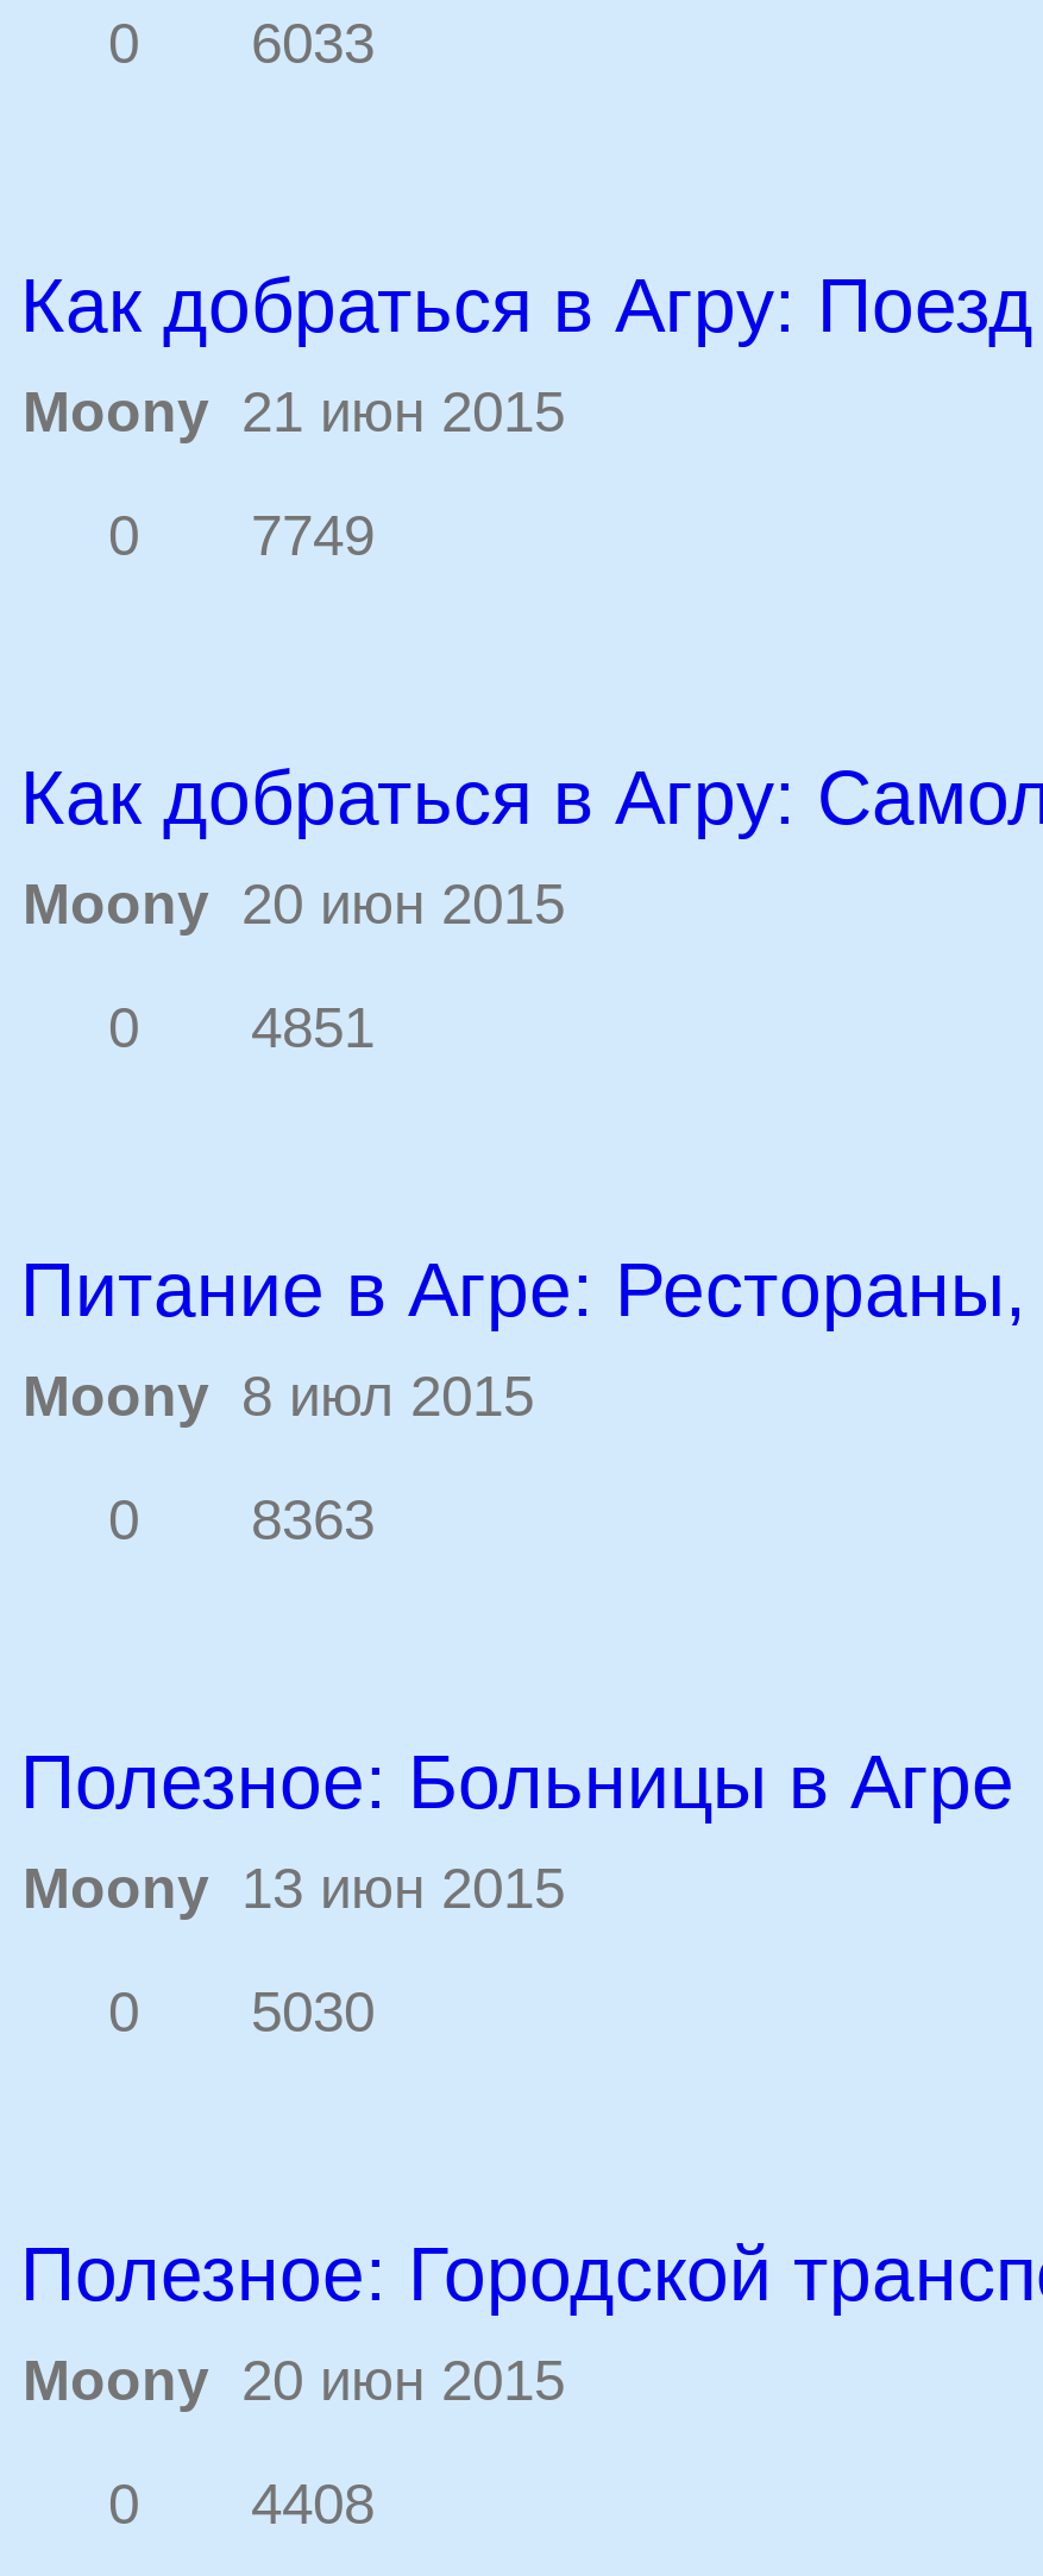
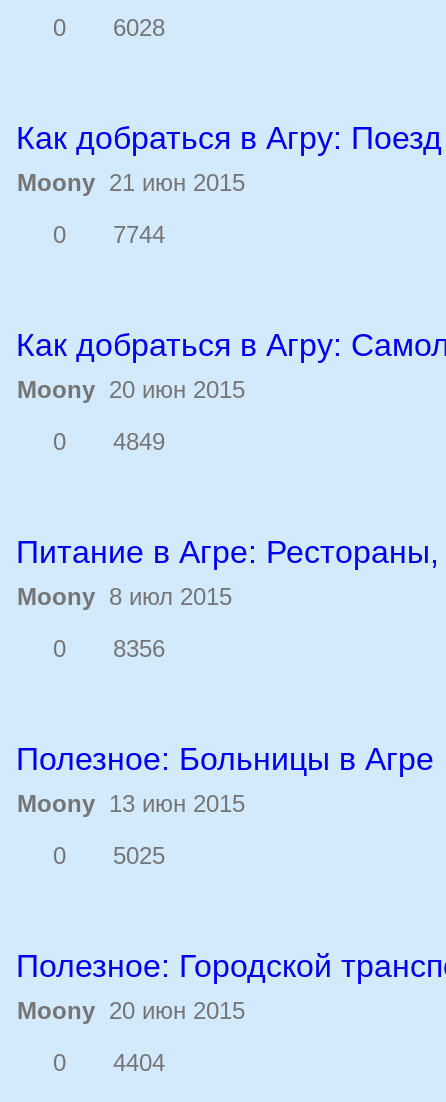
[92,11,375,75] 0 6033 -> [46,14,165,41] 0 6028
[92,503,375,567] 0 7749 -> [46,221,165,248] 0 7744
[92,995,375,1059] 0 4851 -> [46,428,165,455] 0 4849
[92,1487,375,1551] 0 8363 -> [46,635,165,662] 0 8356
[92,1979,375,2043] 0 5030 -> [46,842,165,869] 0 5025
[92,2471,375,2536] 0 4408 -> [46,1049,165,1076] 0 4404

